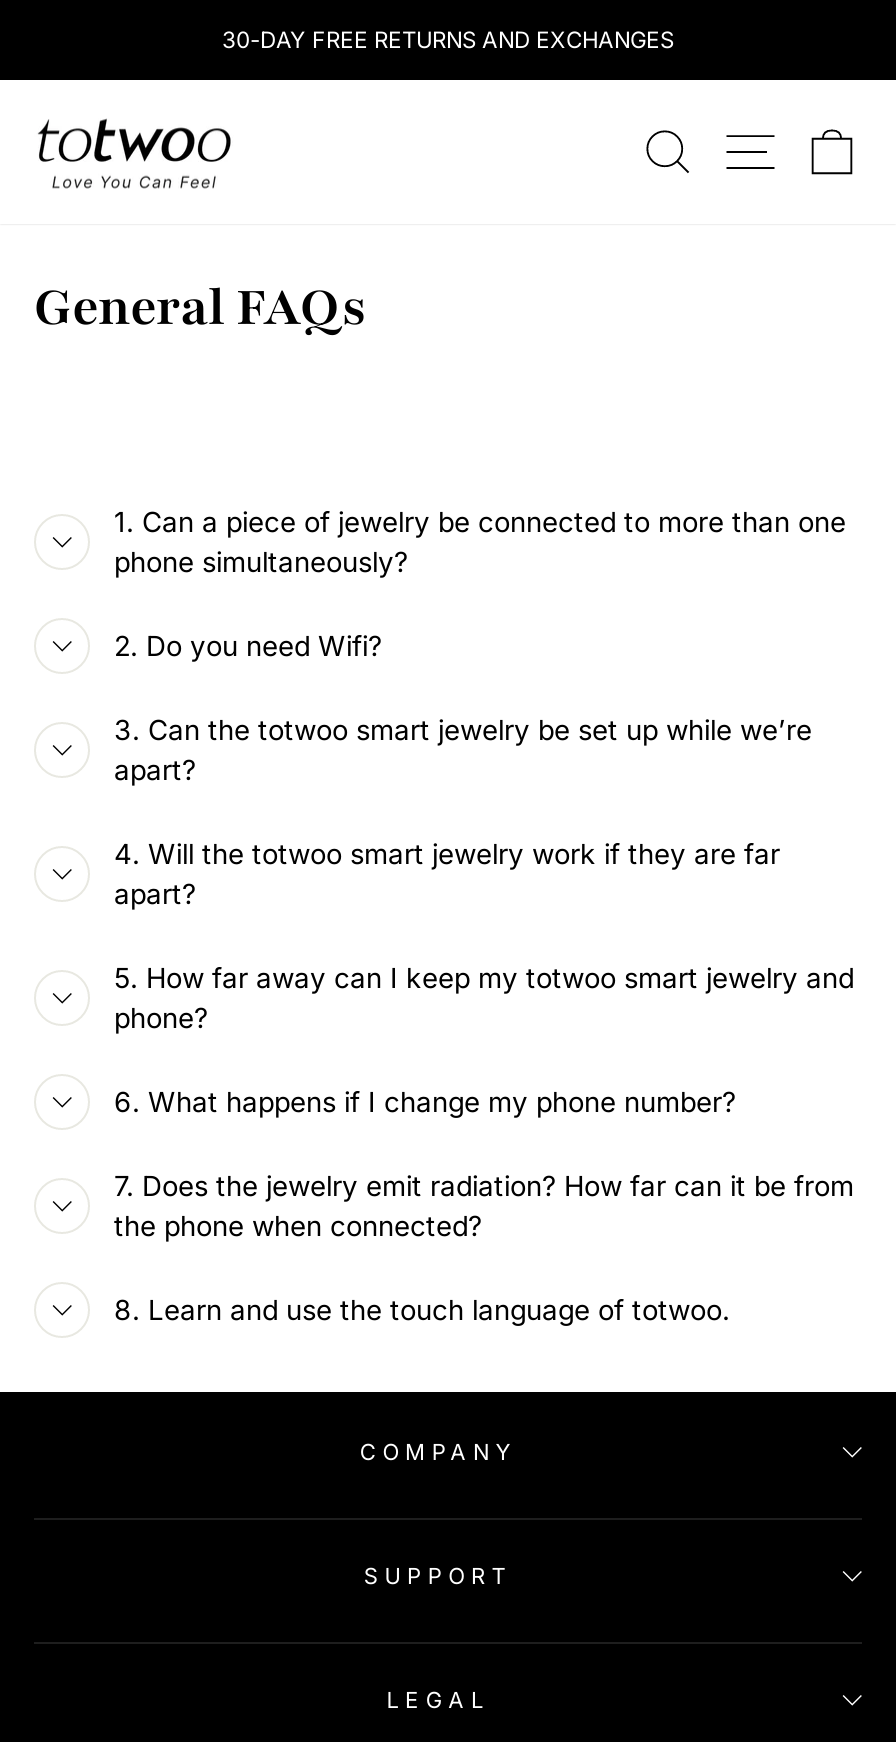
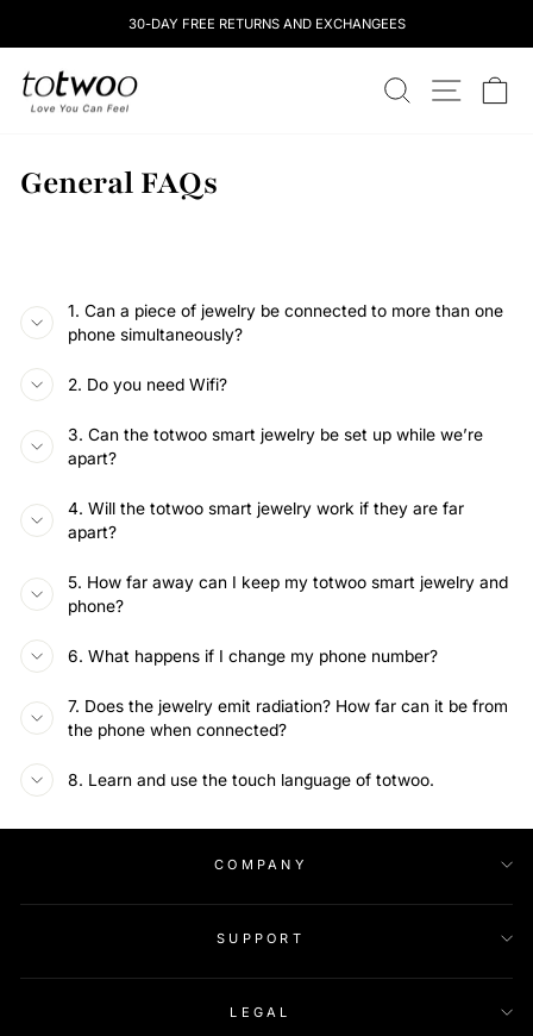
[222,26,674,54] 30-DAY FREE RETURNS AND EXCHANGES -> [128,15,405,32] 30-DAY FREE RETURNS AND EXCHANGEES

